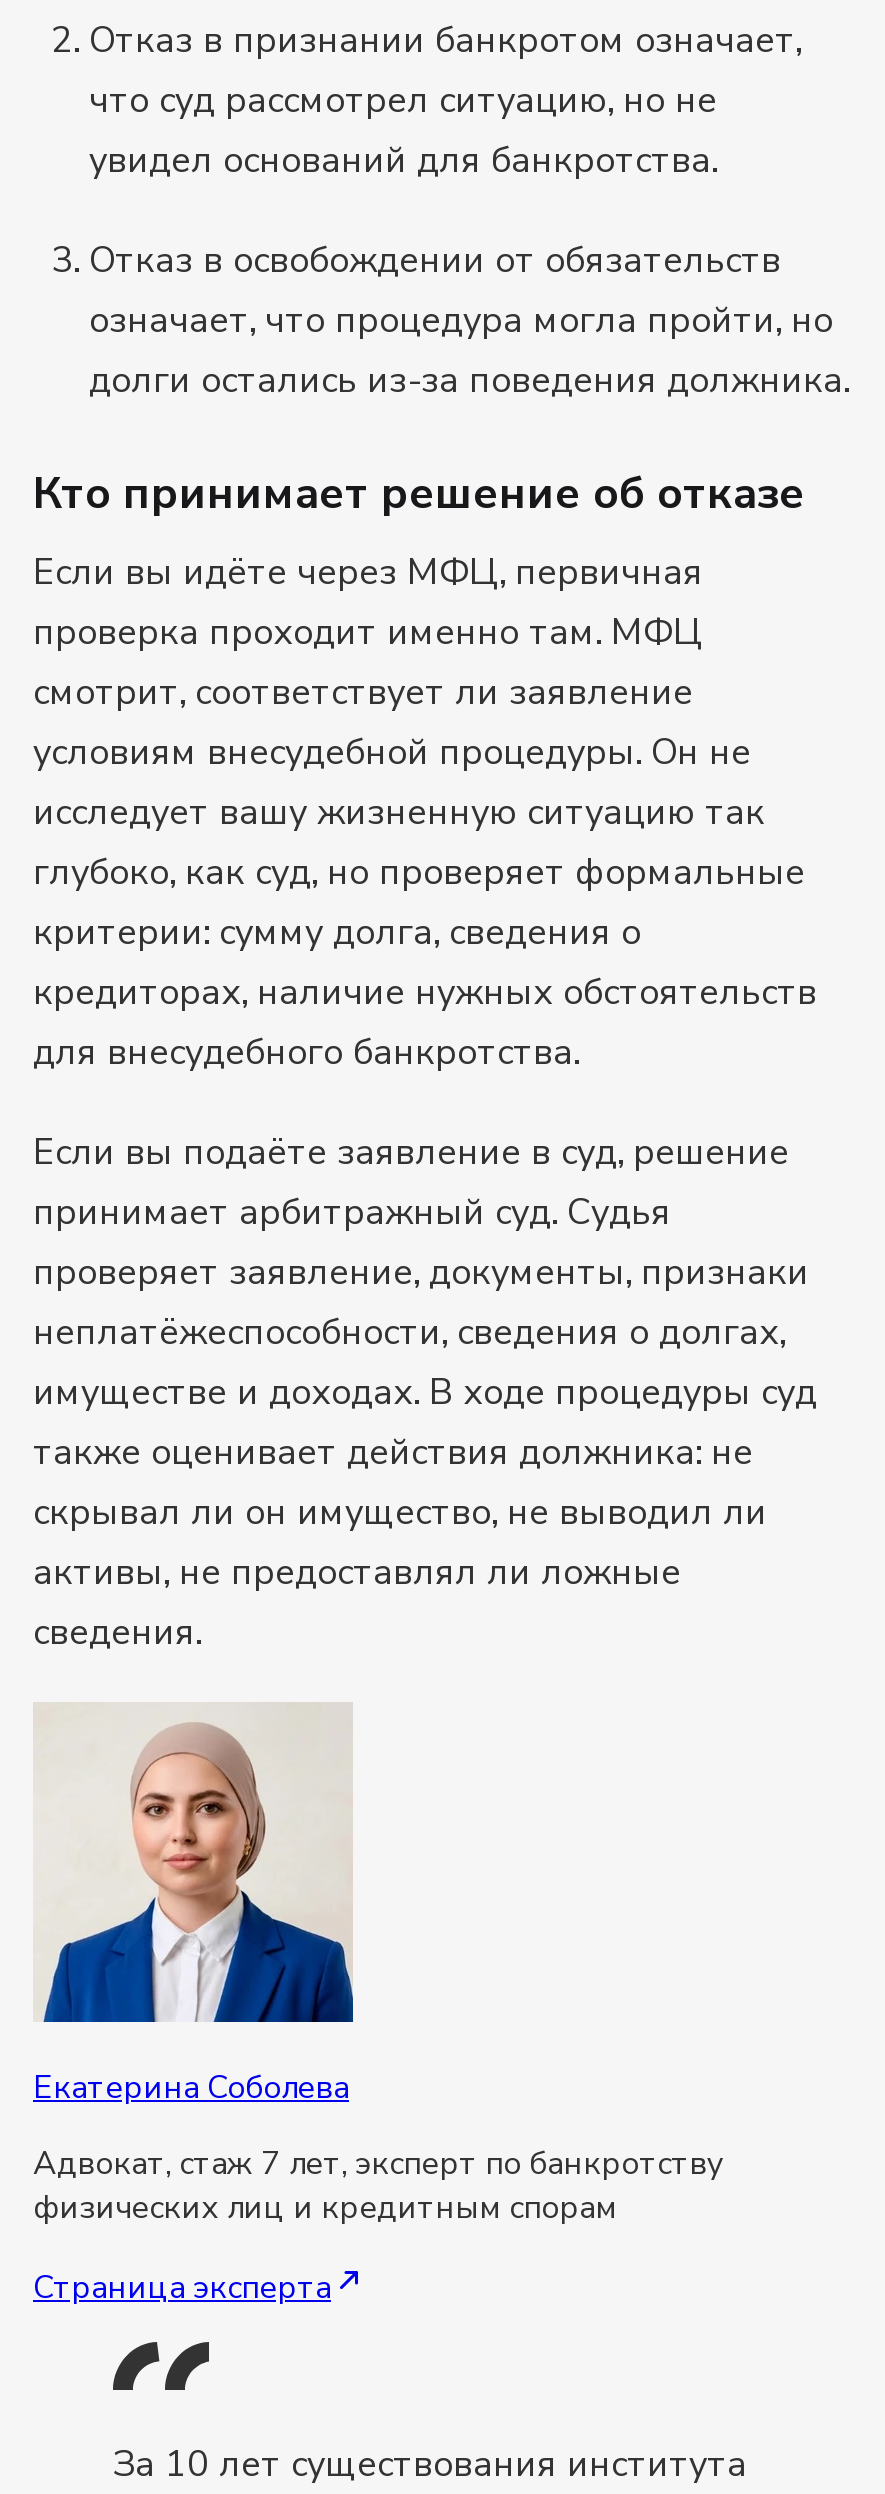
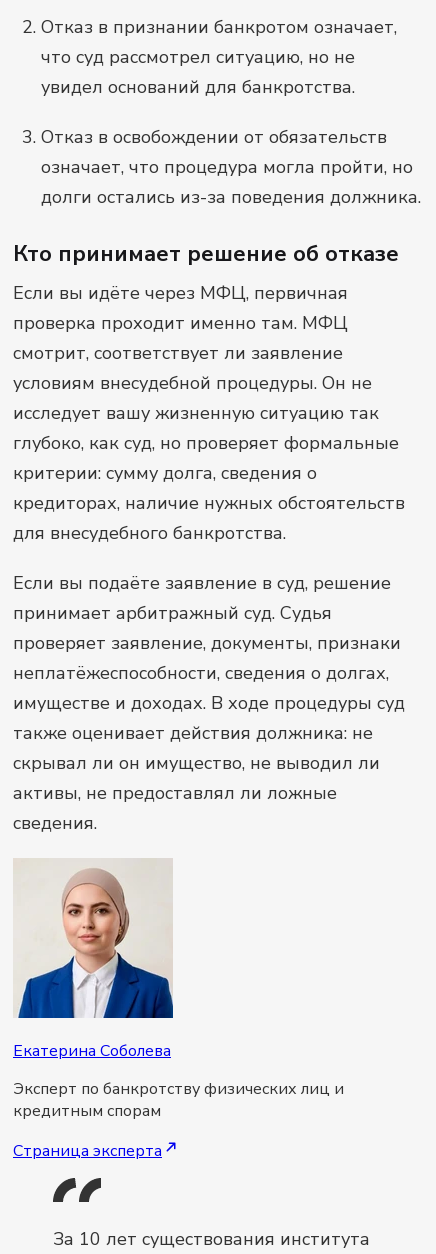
[33,2142,723,2230] Адвокат, стаж 7 лет, эксперт по банкротству | физических лиц и кредитным спорам -> [13,1078,344,1122] Эксперт по банкротству физических лиц и | кредитным спорам

